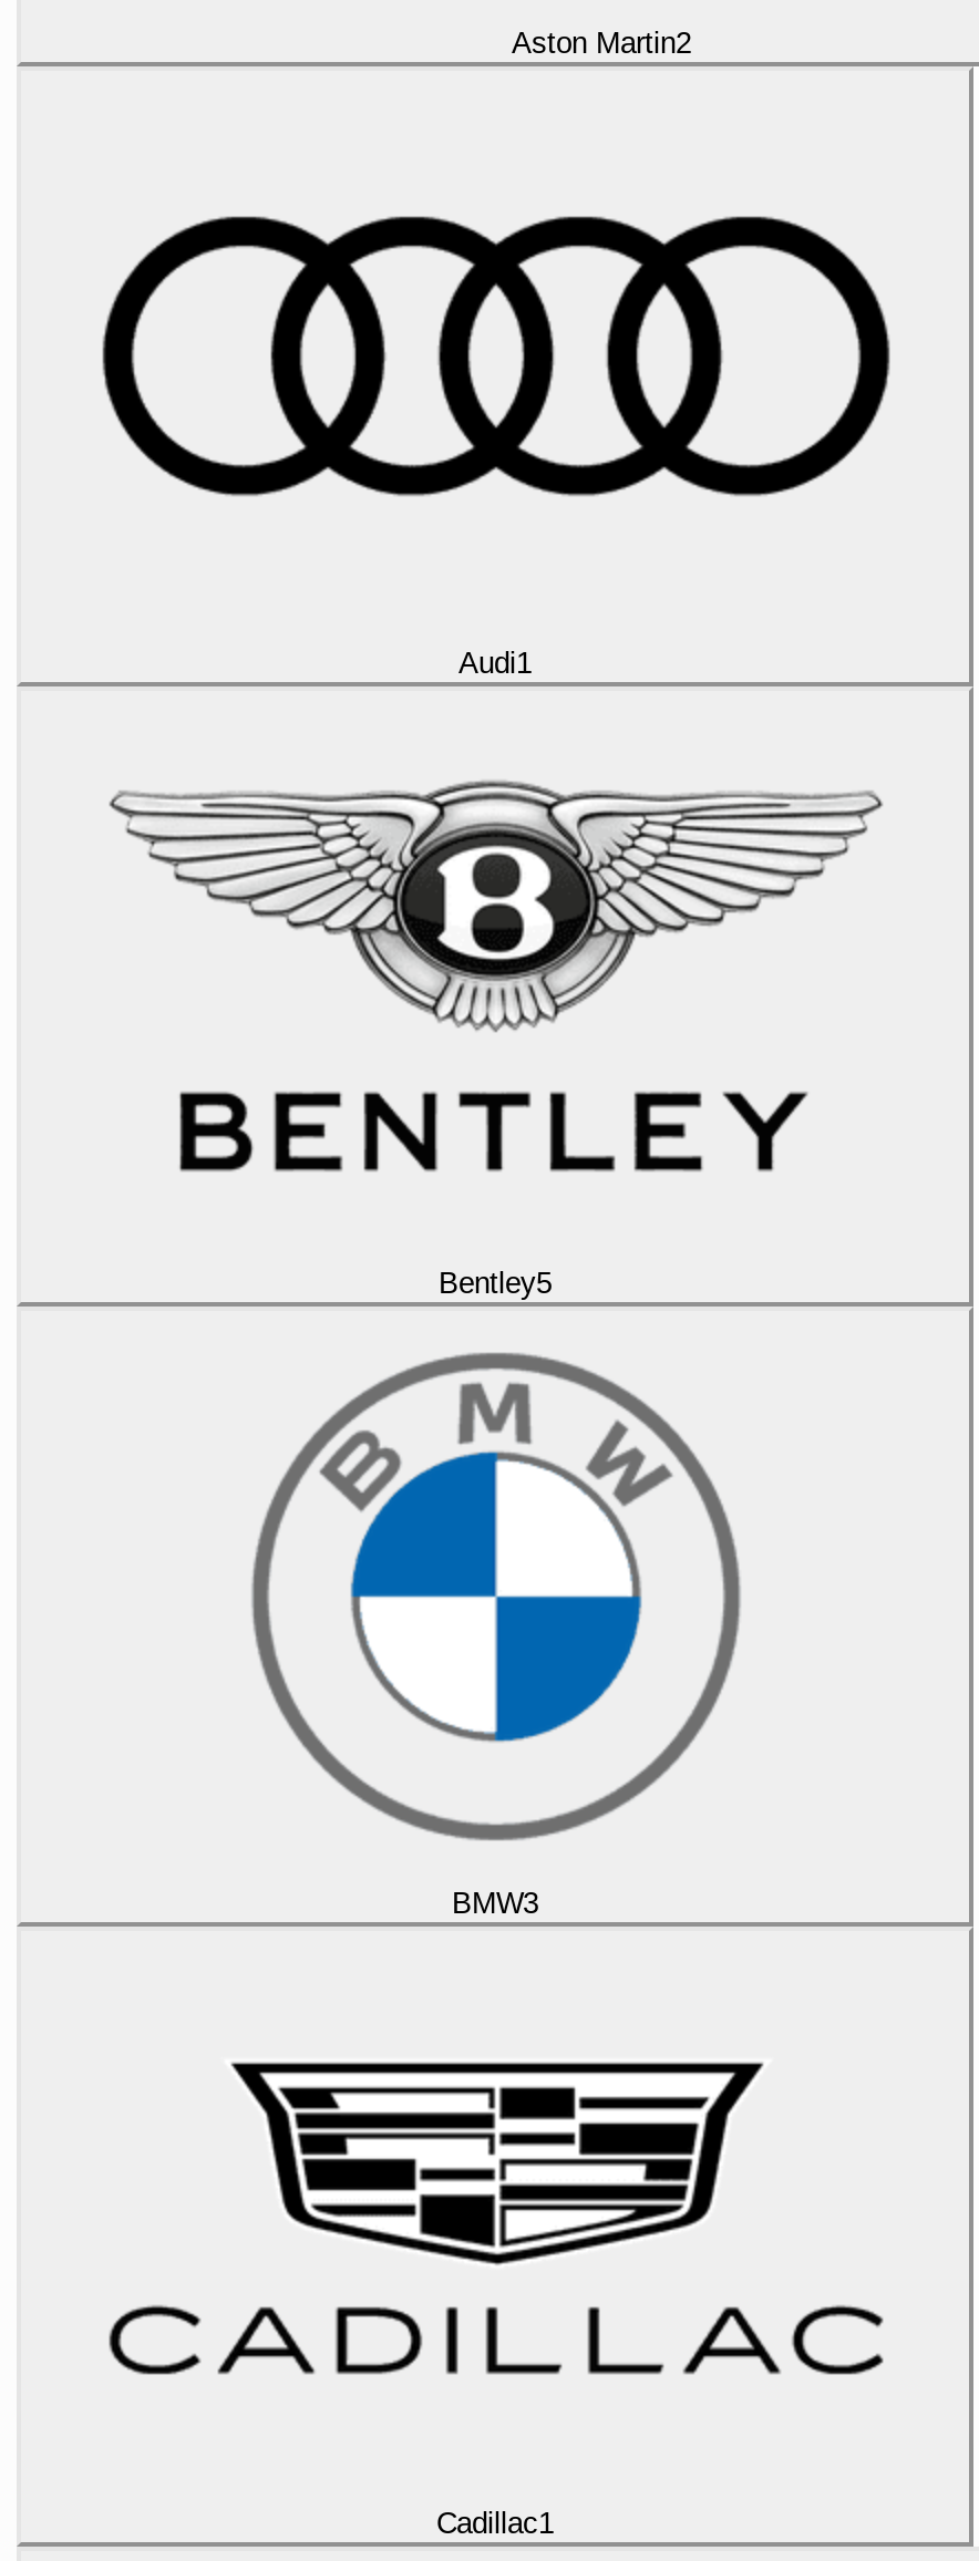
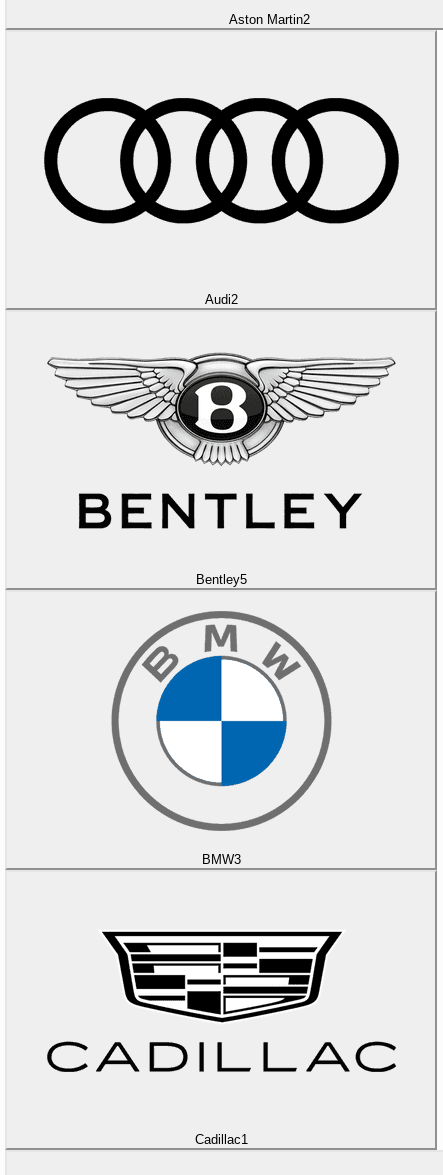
[458,646,532,680] Audi1 -> [204,292,237,307] Audi2

